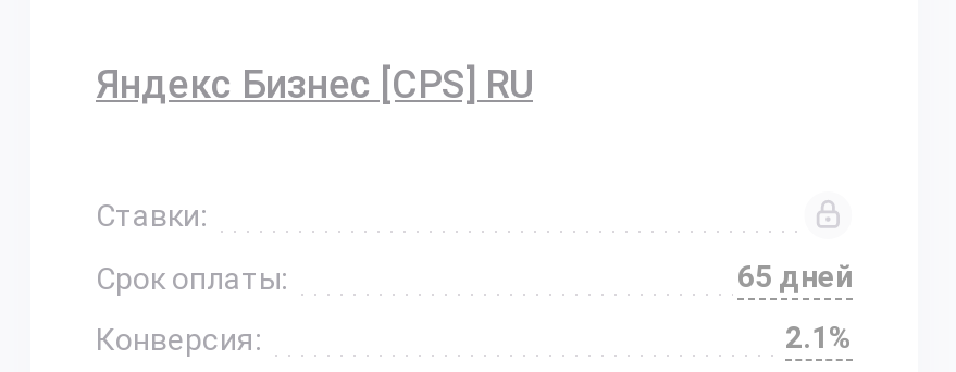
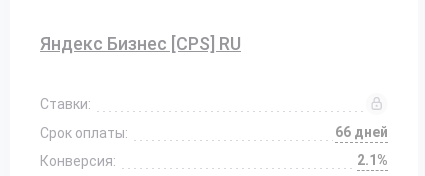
[737,259,853,294] 65 дней -> [335,124,388,140] 66 дней

